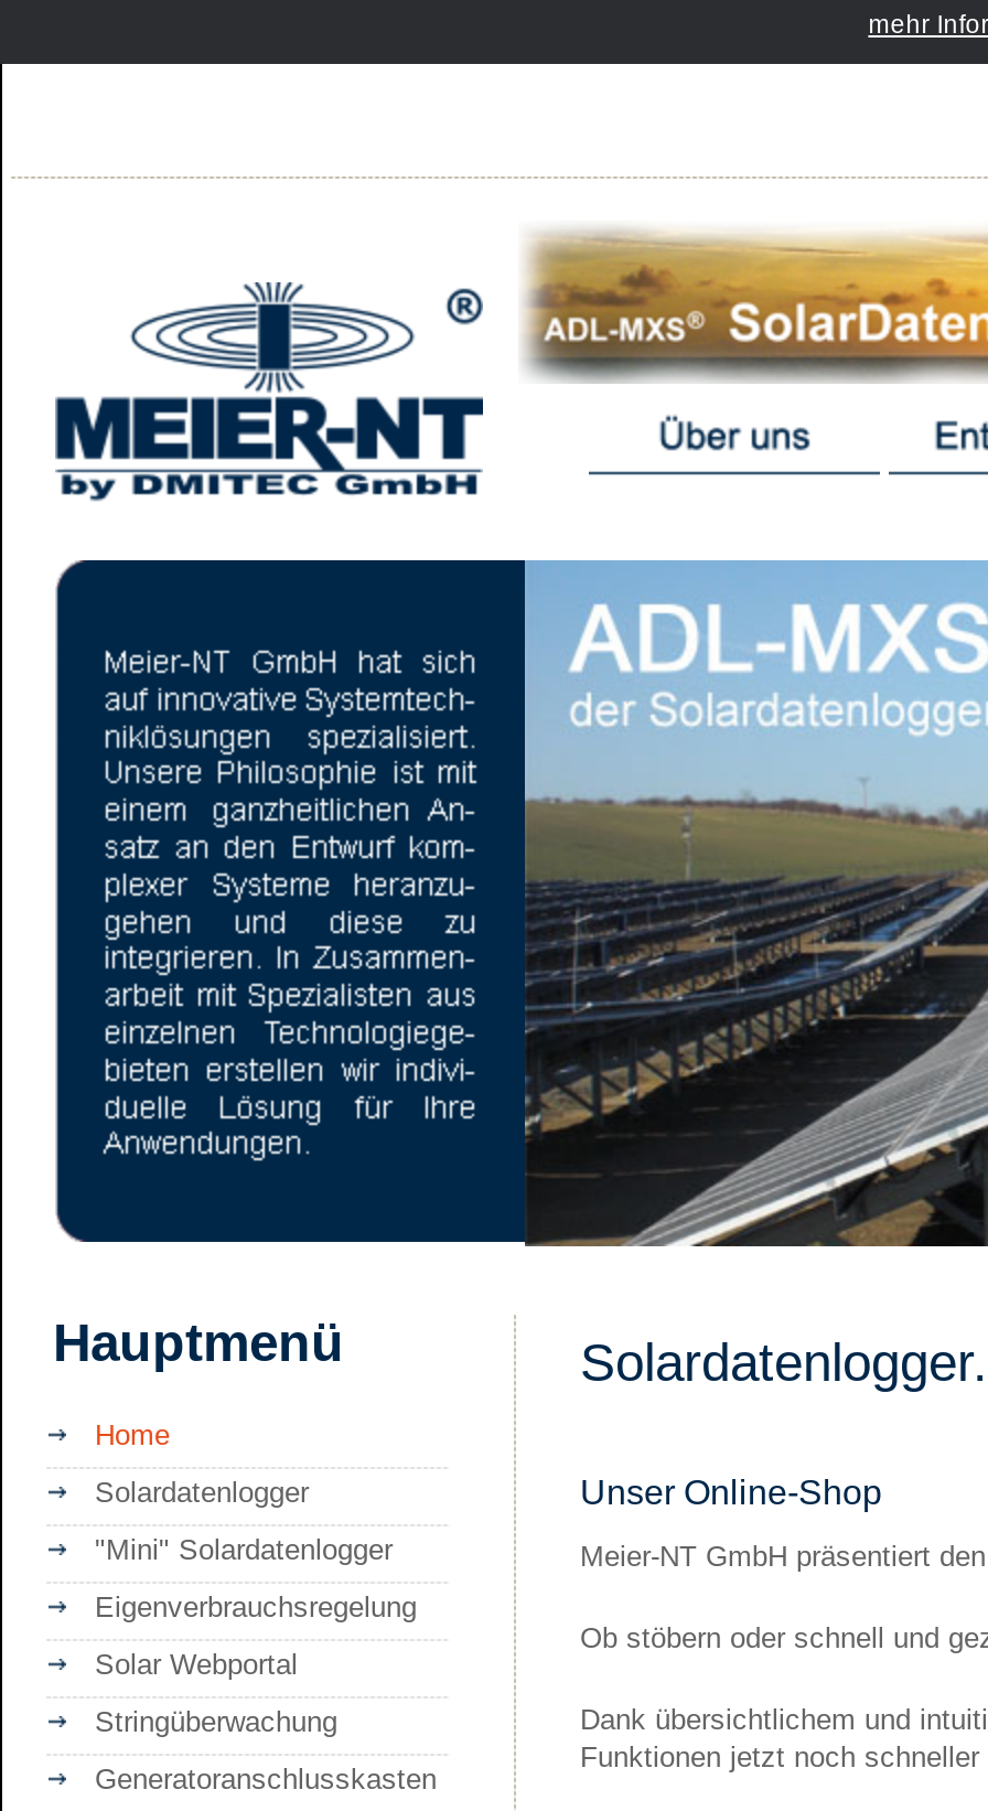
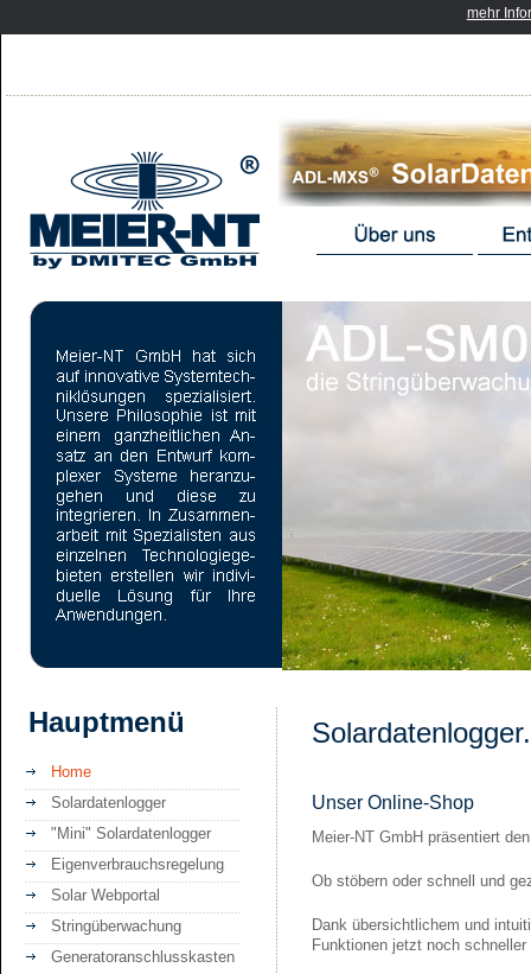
[523,560,981,1249] [image] -> [281,303,527,671] [image]

